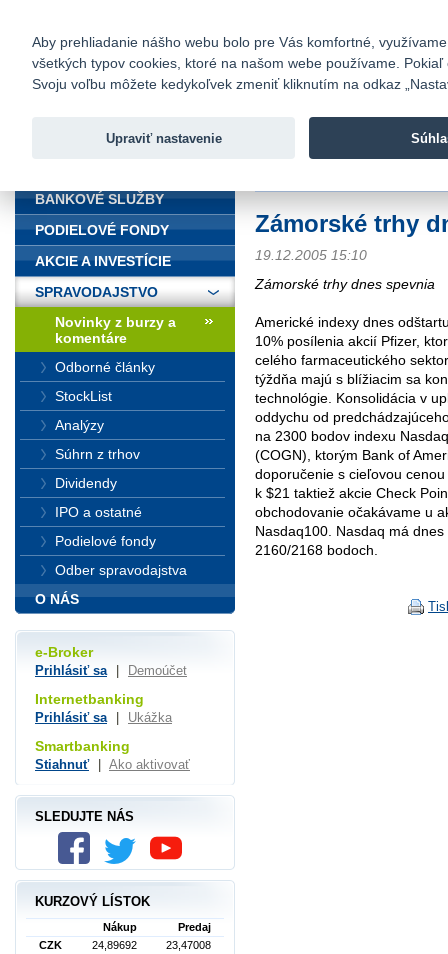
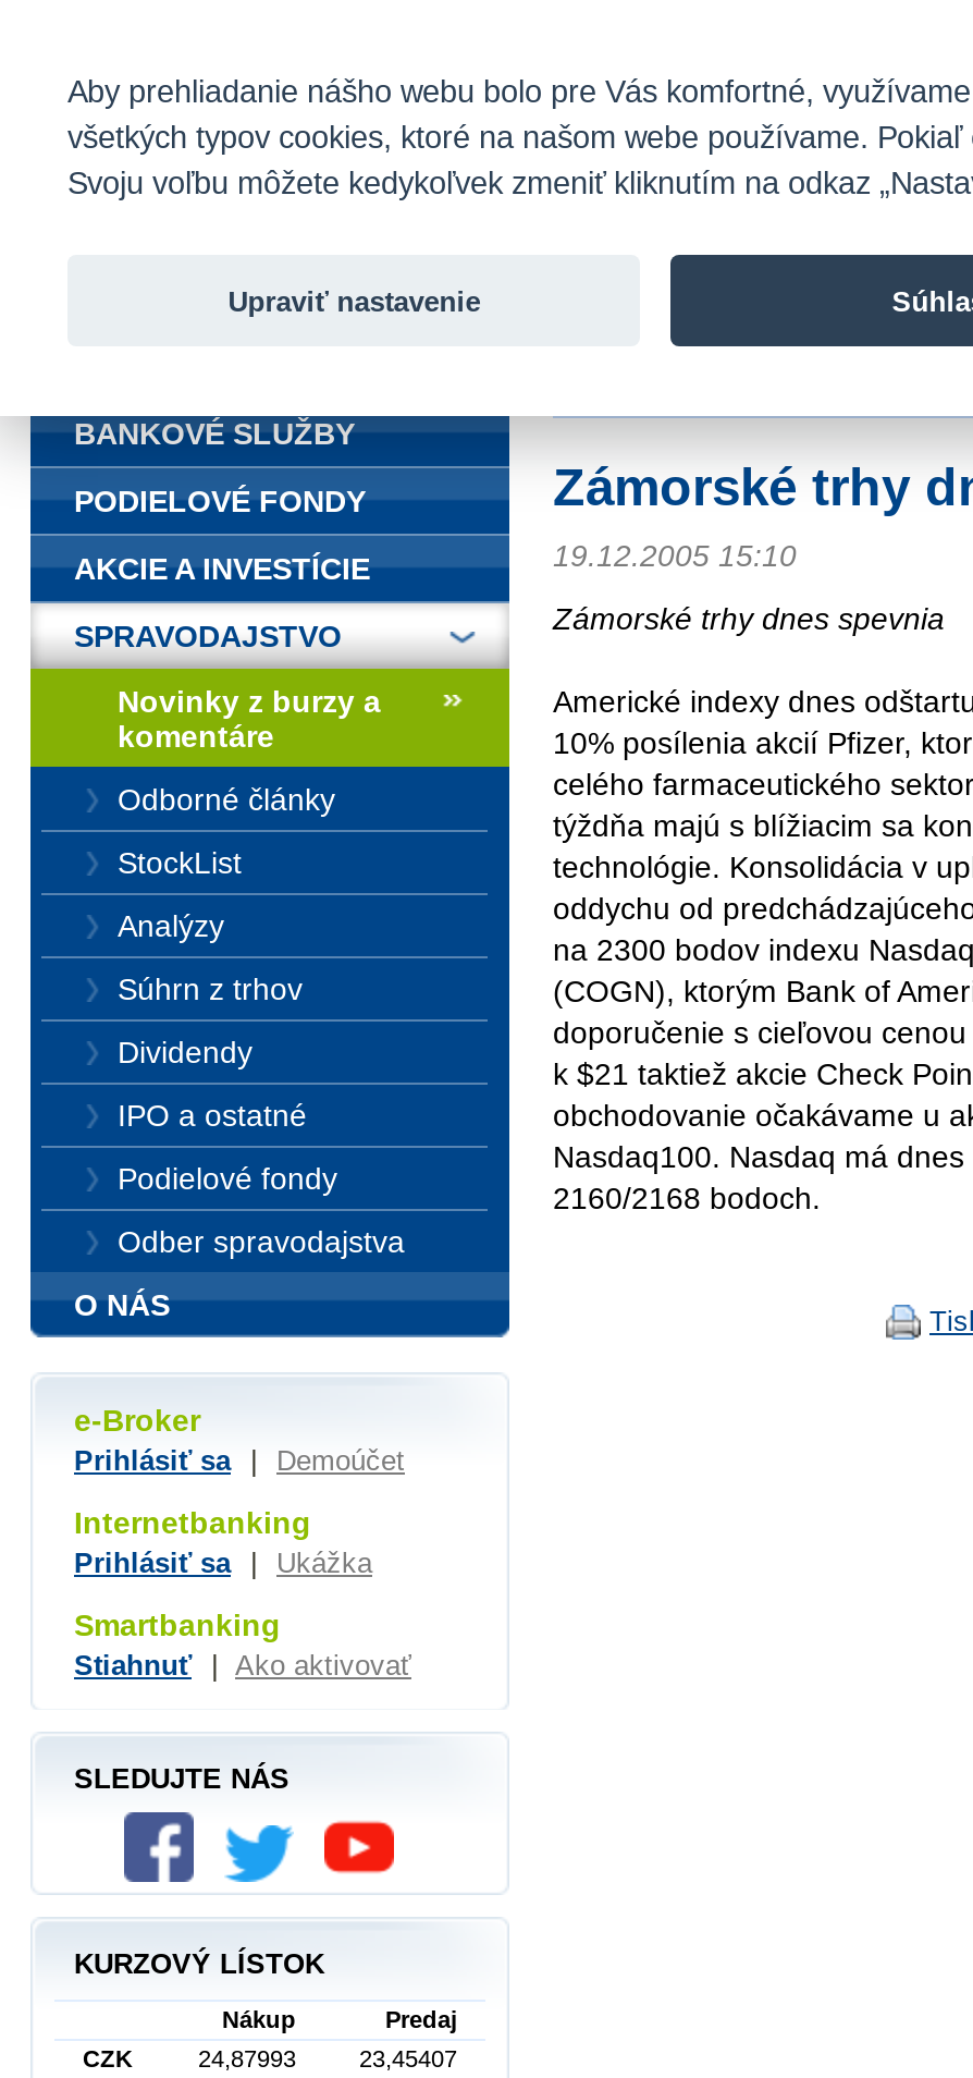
[92,938,137,950] 24,89692 -> [198,2044,296,2070] 24,87993
[166,938,211,950] 23,47008 -> [359,2044,457,2070] 23,45407

